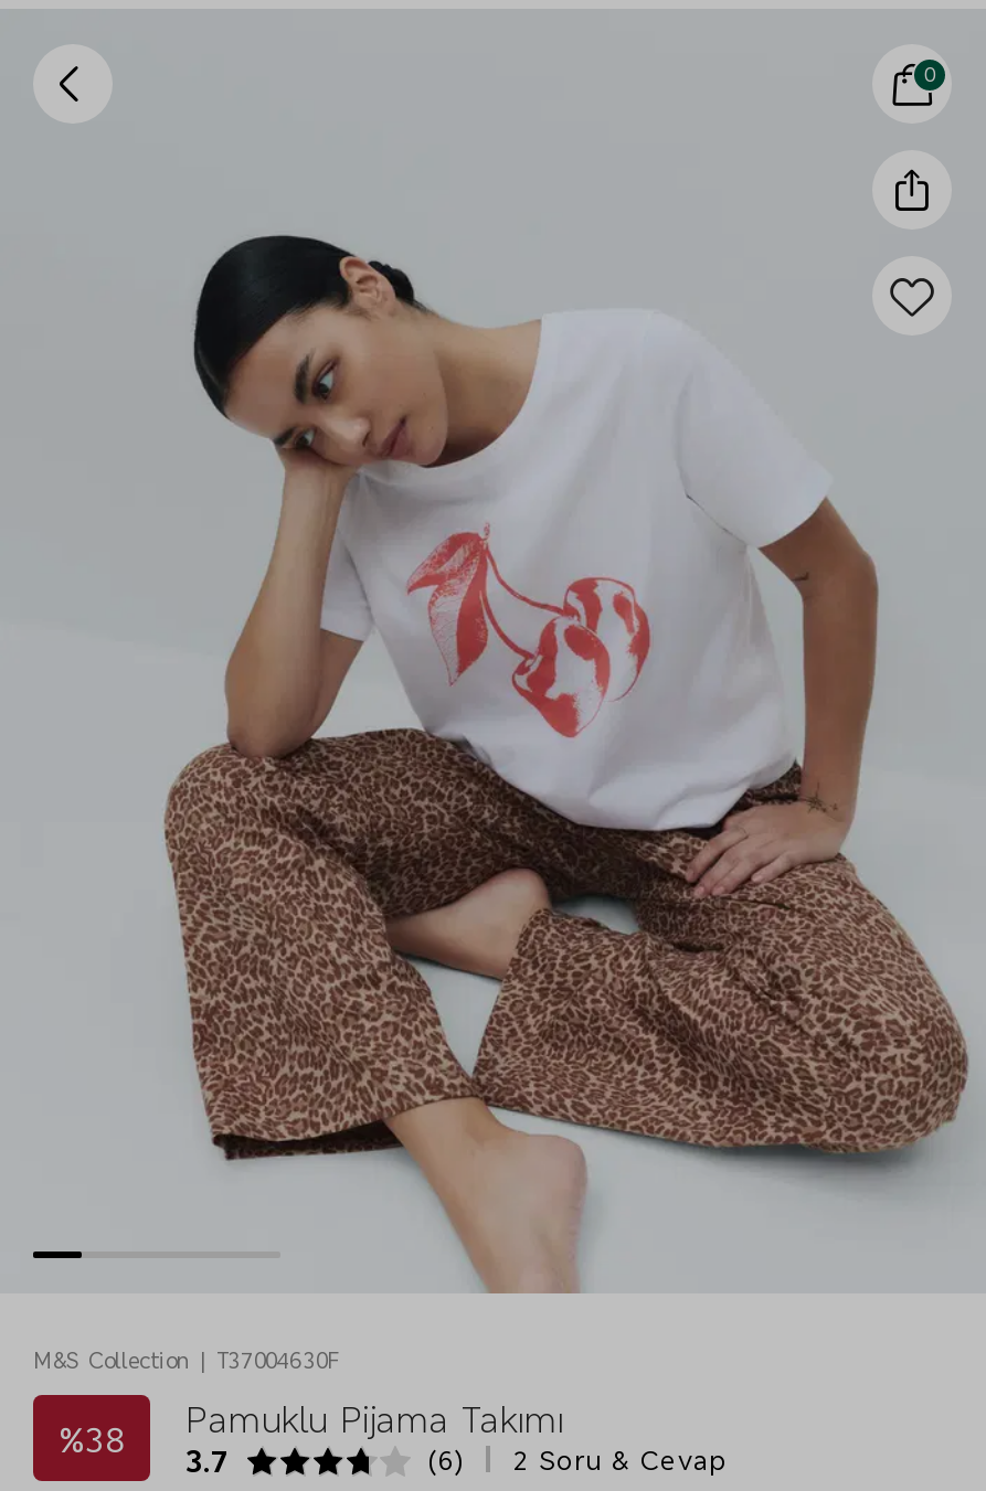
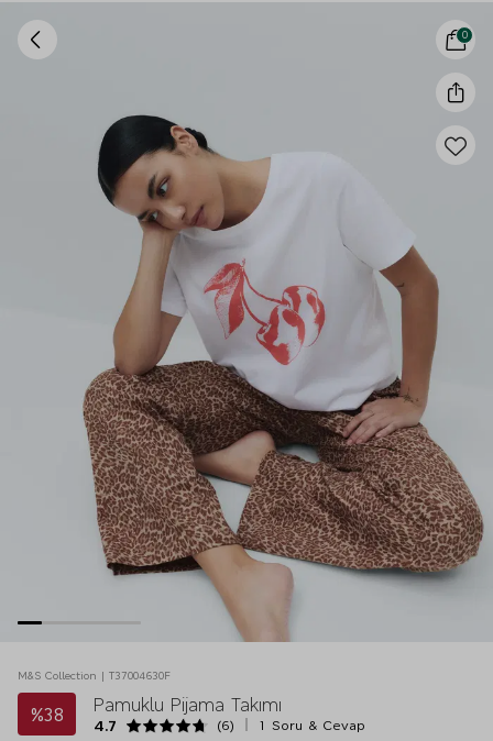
[59,1395,563,1481] %38 3.7 Pamuklu Pijama Takımı -> [30,693,282,735] %38 4.7 Pamuklu Pijama Takımı
[428,1443,727,1479] (6) 2 Soru & Cevap -> [217,717,365,734] (6) 1 Soru & Cevap

